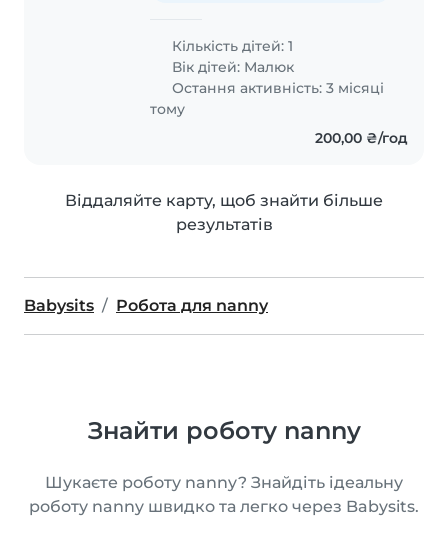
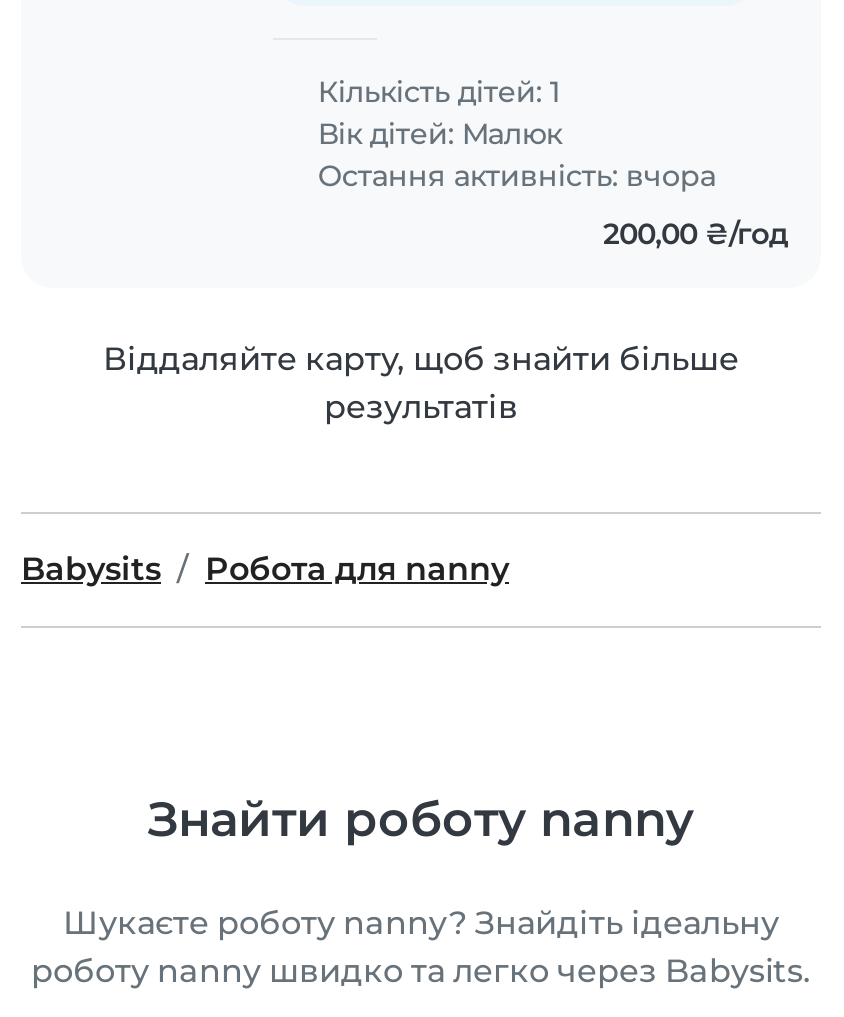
[150,79,384,118] Остання активність: 3 місяці | тому -> [310,158,716,194] Остання активність: вчора

